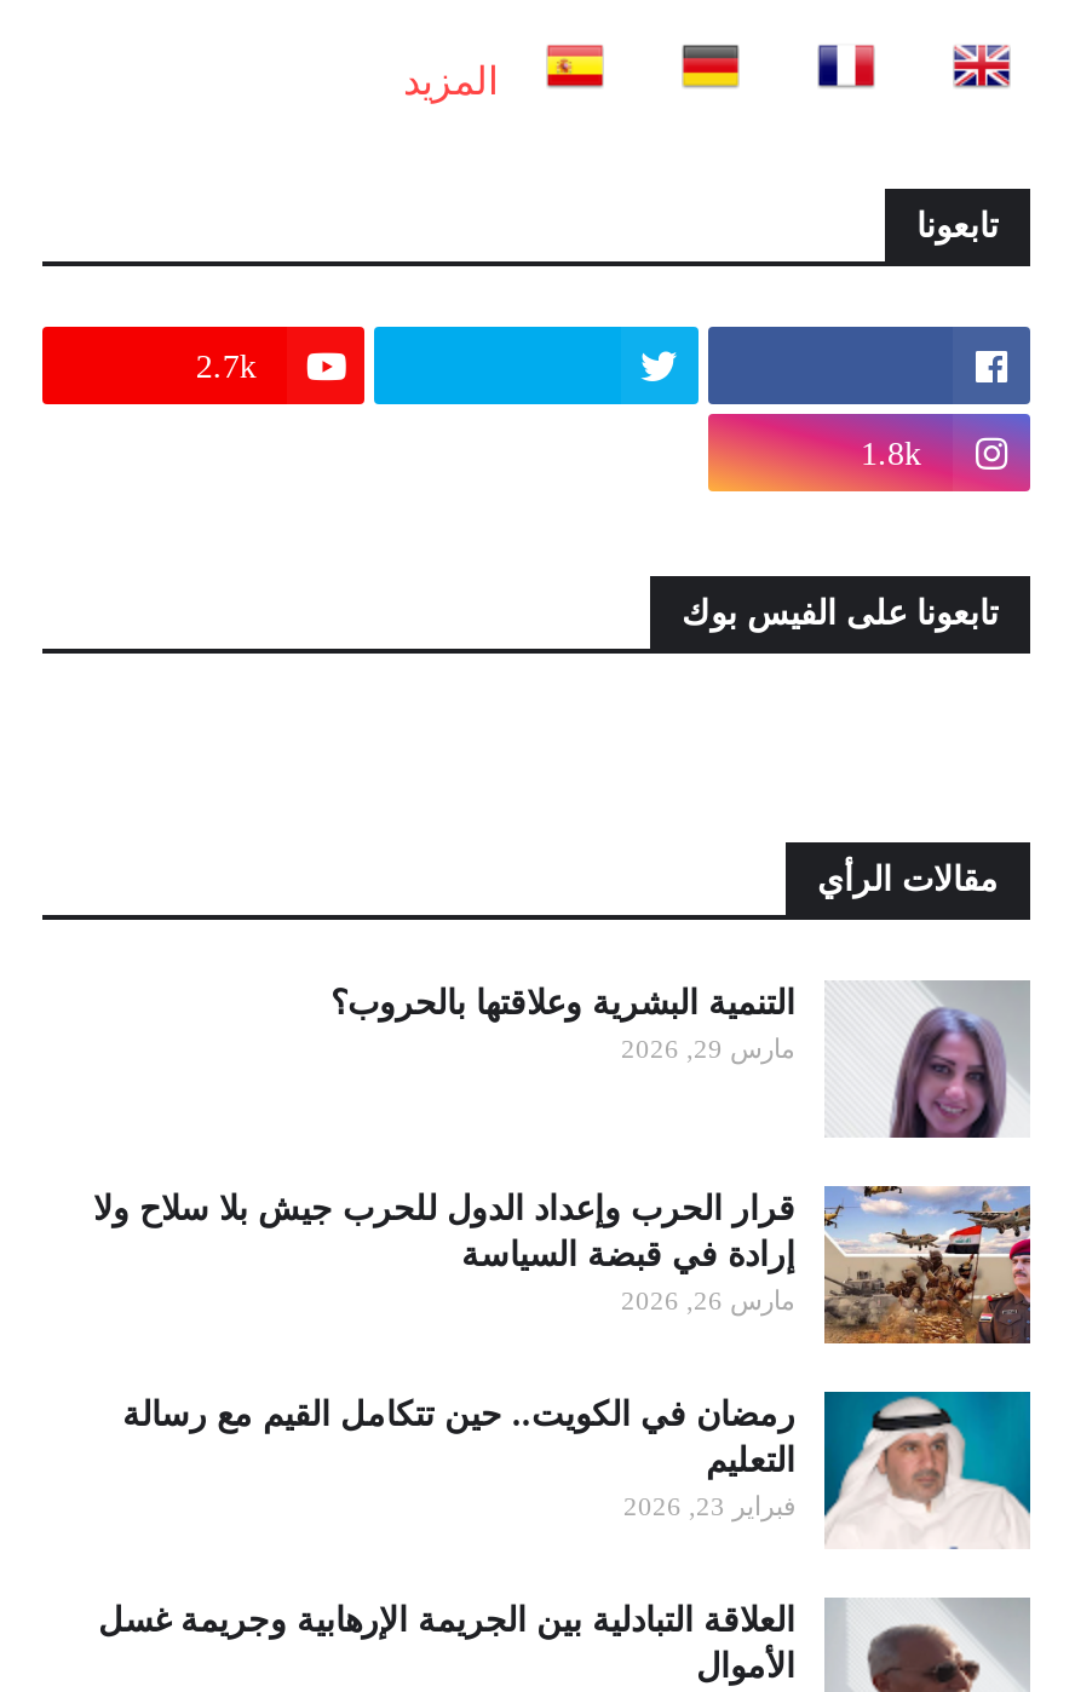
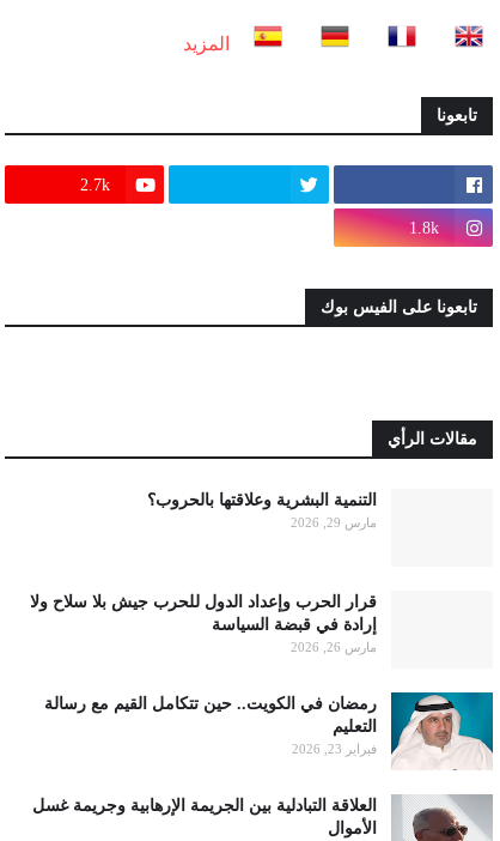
[887,980,1030,1140] [image] -> none
[822,1184,1033,1346] [image] -> none

